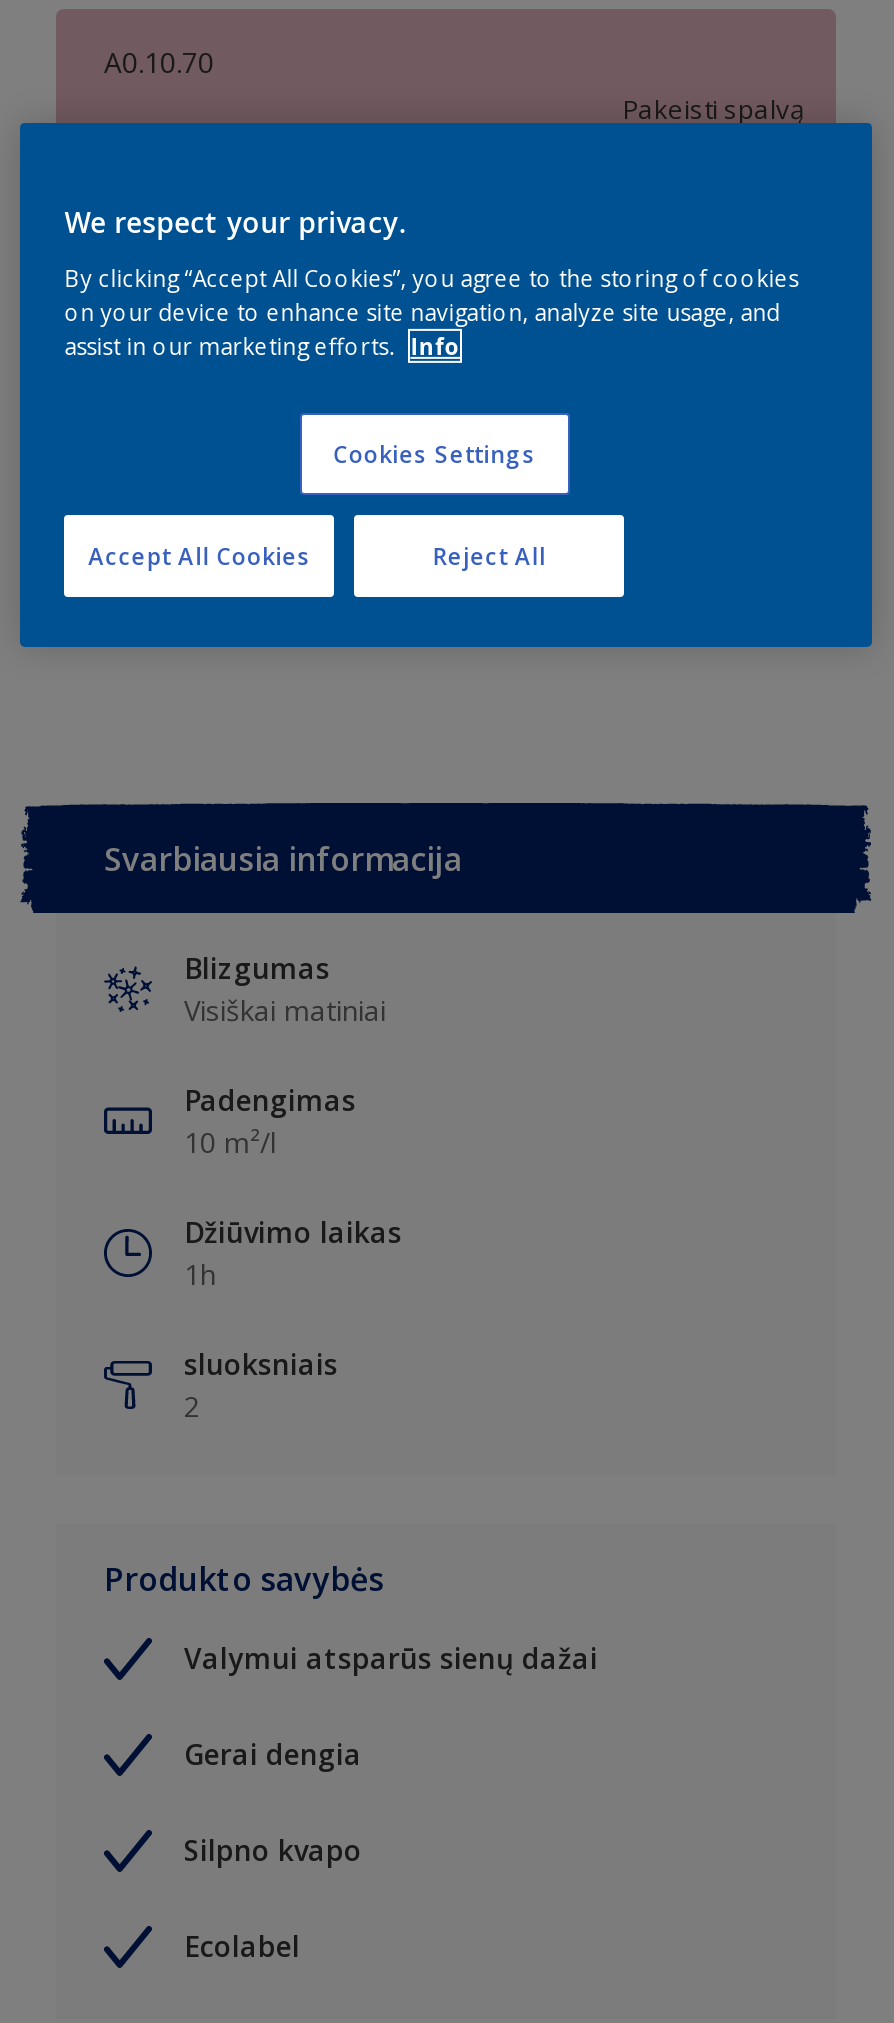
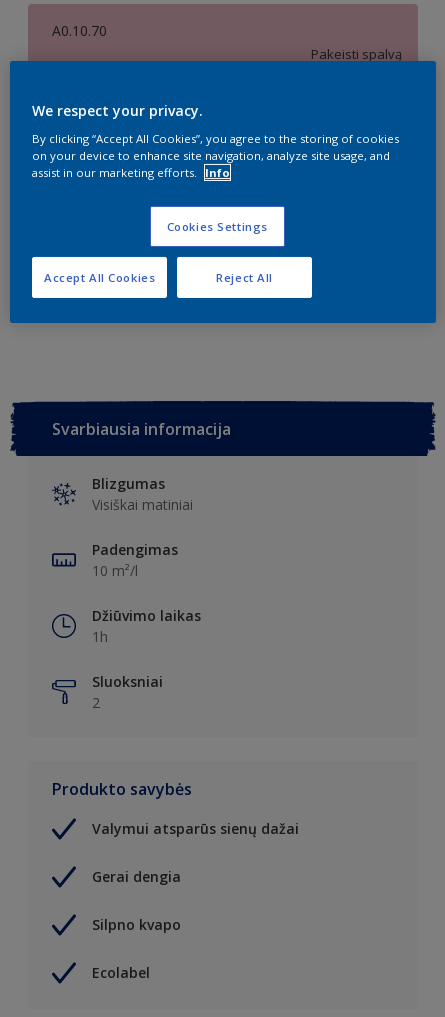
[184,1345,338,1383] sluoksniais -> [92,672,163,691] Sluoksniai

